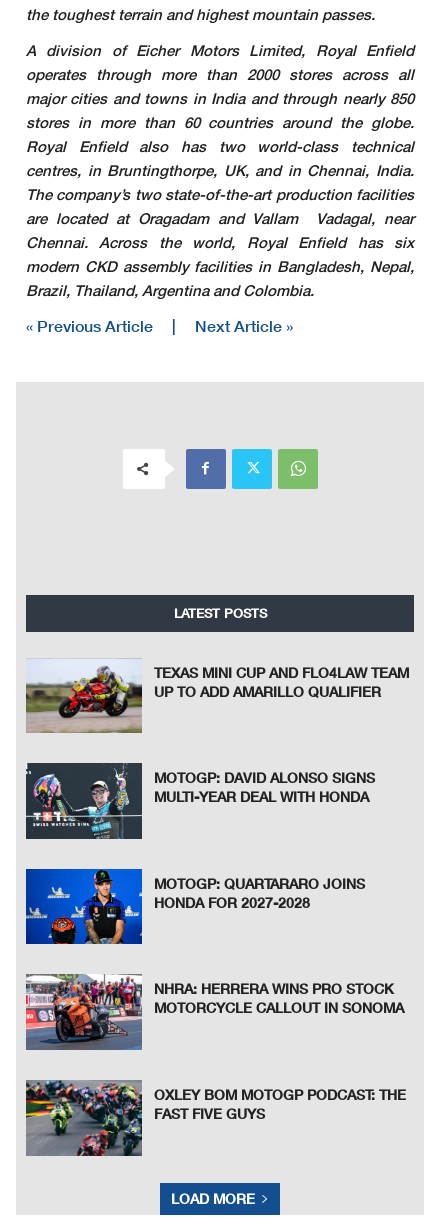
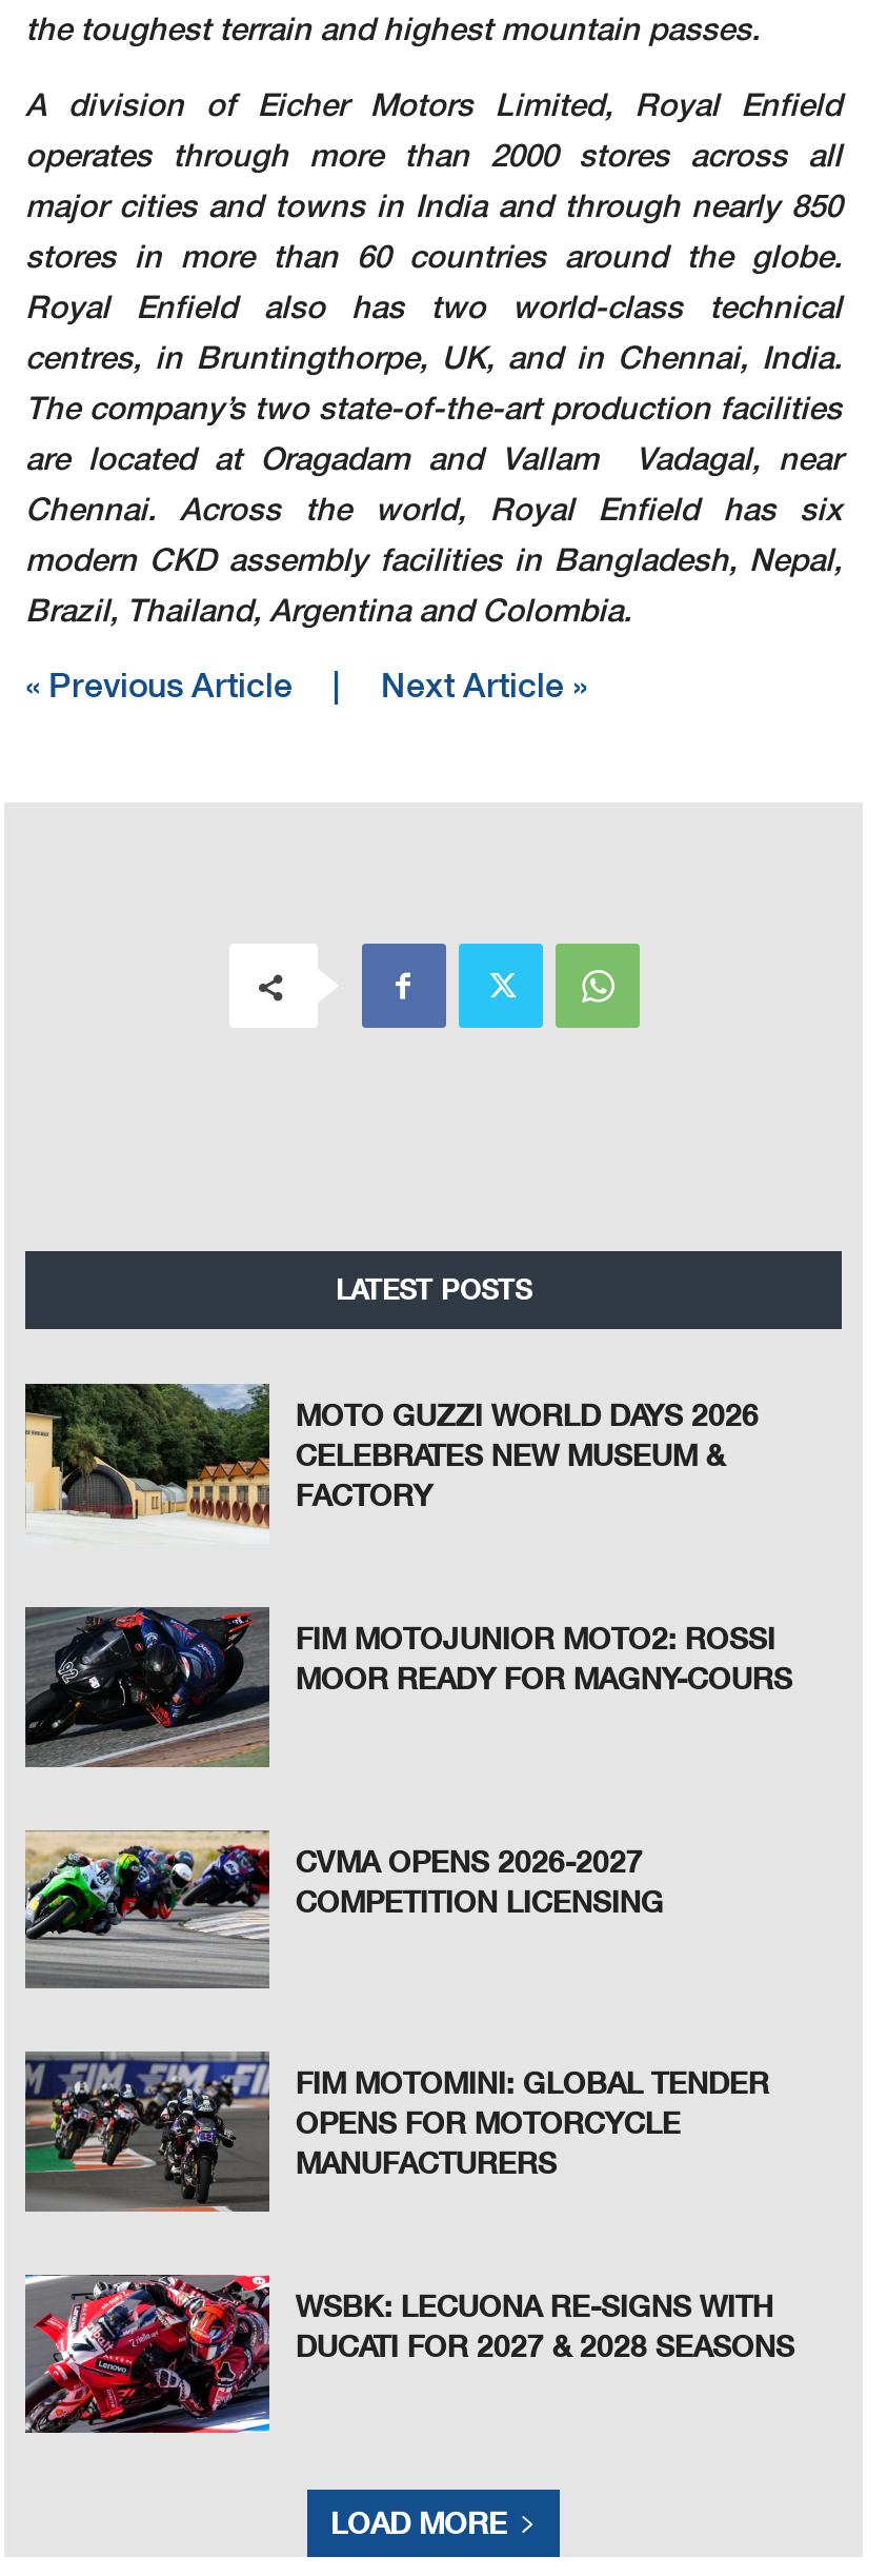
[25,657,409,734] [image] | TEXAS MINI CUP AND FLO4LAW TEAM | UP TO ADD AMARILLO QUALIFIER -> [23,1381,758,1543] [image] | MOTO GUZZI WORLD DAYS 2026 | CELEBRATES NEW MUSEUM & | FACTORY
[26,764,375,840] [image] | MOTOGP: DAVID ALONSO SIGNS | MULTI-YEAR DEAL WITH HONDA -> [25,1606,792,1766] [image] | FIM MOTOJUNIOR MOTO2: ROSSI | MOOR READY FOR MAGNY-COURS
[25,868,365,945] [image] | MOTOGP: QUARTARARO JOINS | HONDA FOR 2027-2028 -> [23,1829,664,1989] [image] | CVMA OPENS 2026-2027 | COMPETITION LICENSING
[25,974,404,1051] [image] | NHRA: HERRERA WINS PRO STOCK | MOTORCYCLE CALLOUT IN SONOMA -> [23,2050,769,2213] [image] | FIM MOTOMINI: GLOBAL TENDER | OPENS FOR MOTORCYCLE | MANUFACTURERS
[25,1079,406,1157] [image] | OXLEY BOM MOTOGP PODCAST: THE | FAST FIVE GUYS -> [25,2274,794,2434] [image] | WSBK: LECUONA RE-SIGNS WITH | DUCATI FOR 2027 & 2028 SEASONS

